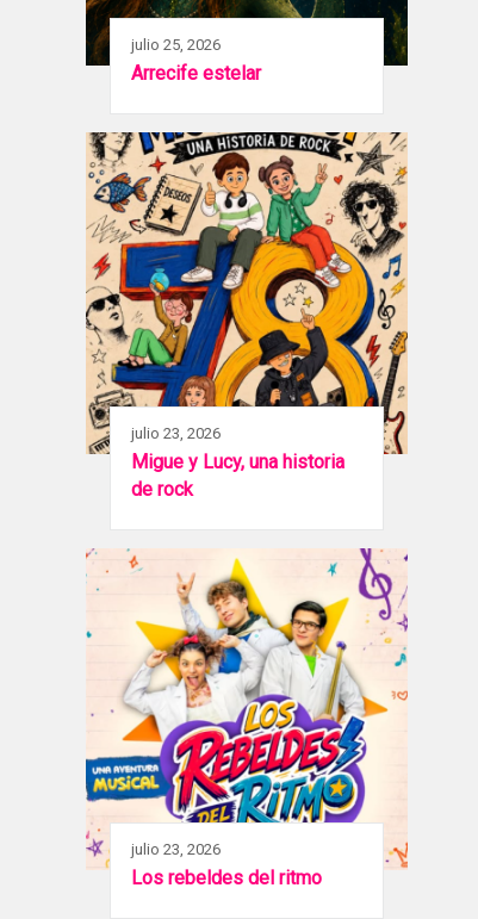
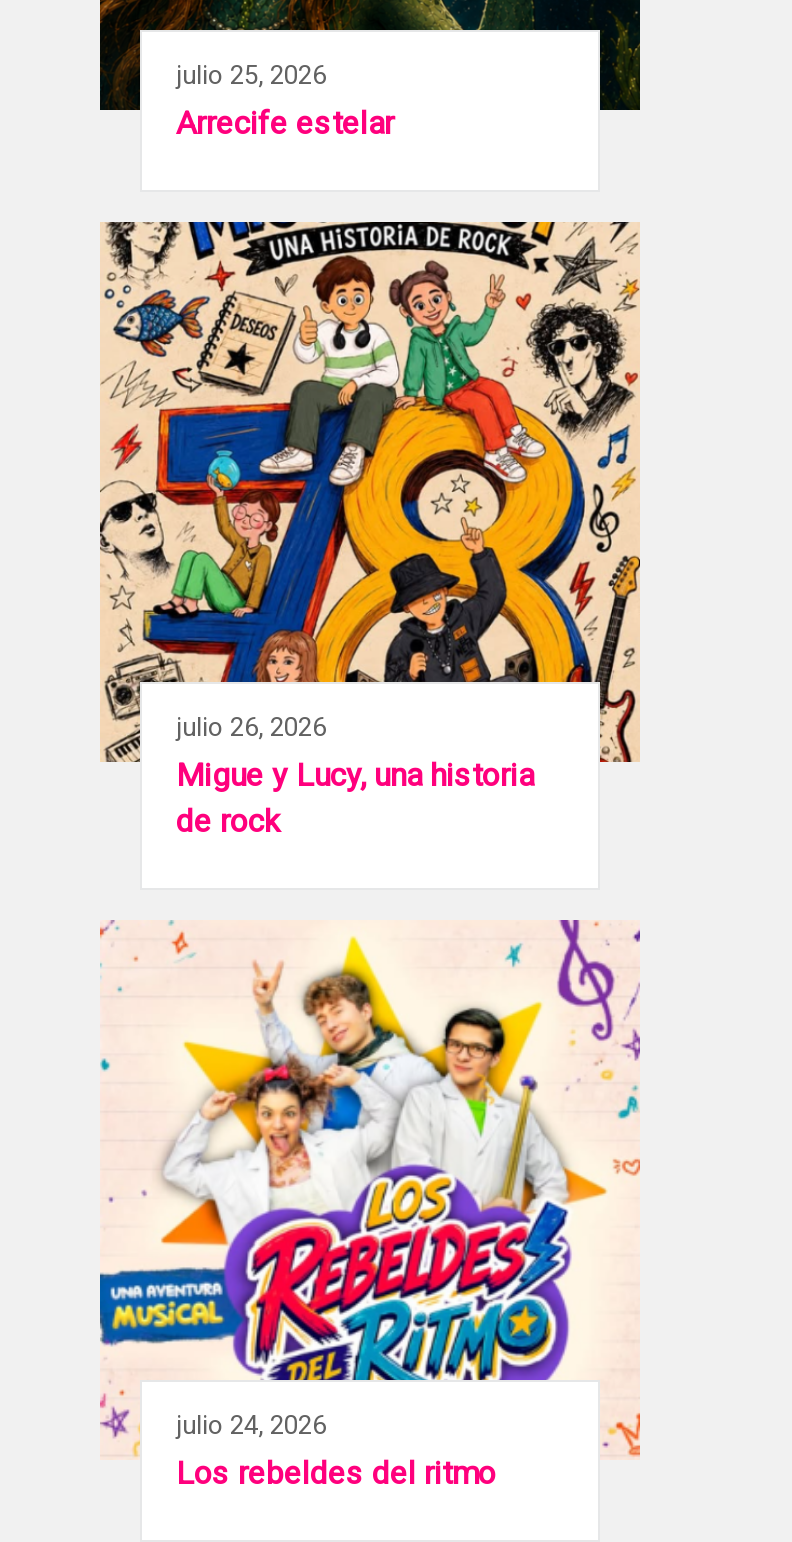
[131,424,221,442] julio 23, 2026 -> [176,711,326,741] julio 26, 2026
[131,840,221,858] julio 23, 2026 -> [176,1409,326,1439] julio 24, 2026

